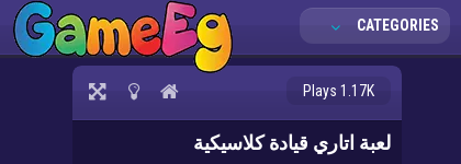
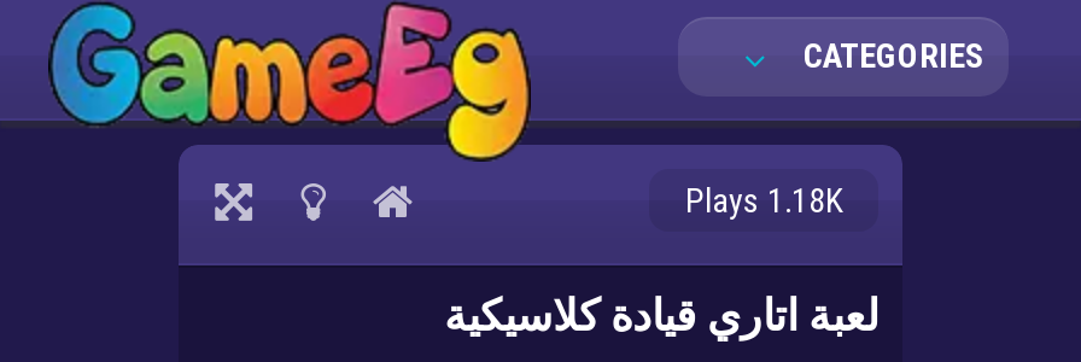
[303,82,374,99] Plays 1.17K -> [685,181,842,220] Plays 1.18K

